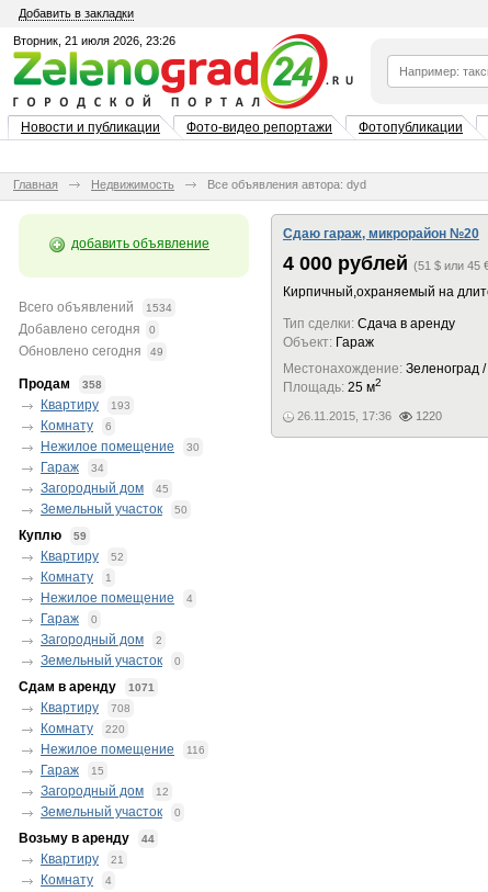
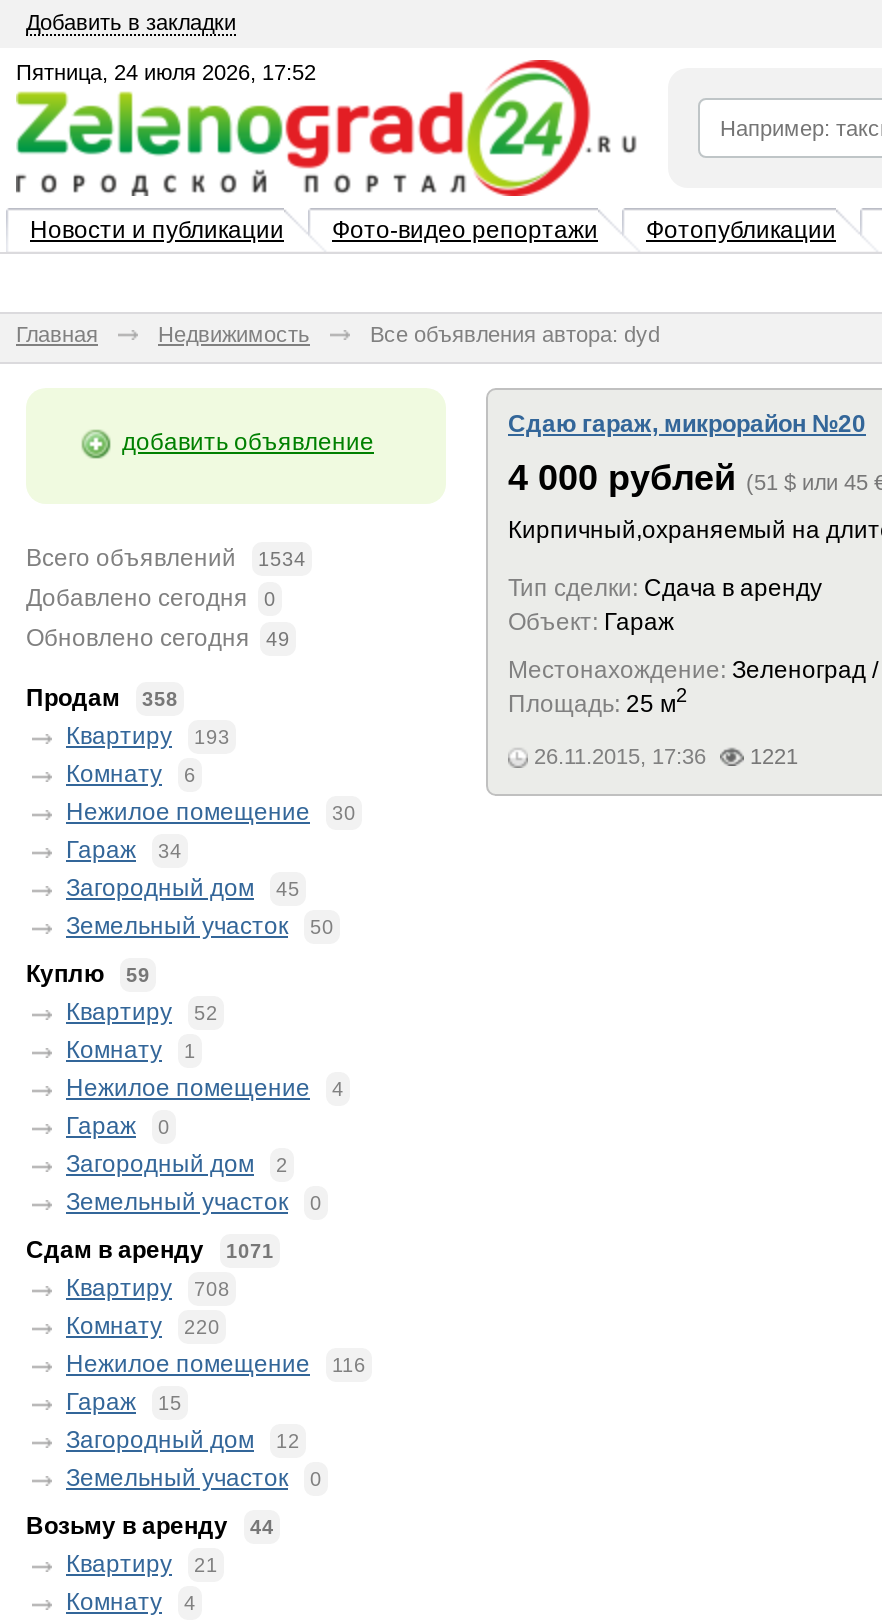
[13,34,175,47] Вторник, 21 июля 2026, 23:26 -> [16,60,316,84] Пятница, 24 июля 2026, 17:52
[297,409,442,422] 26.11.2015, 17:36 1220 -> [534,744,798,768] 26.11.2015, 17:36 1221

